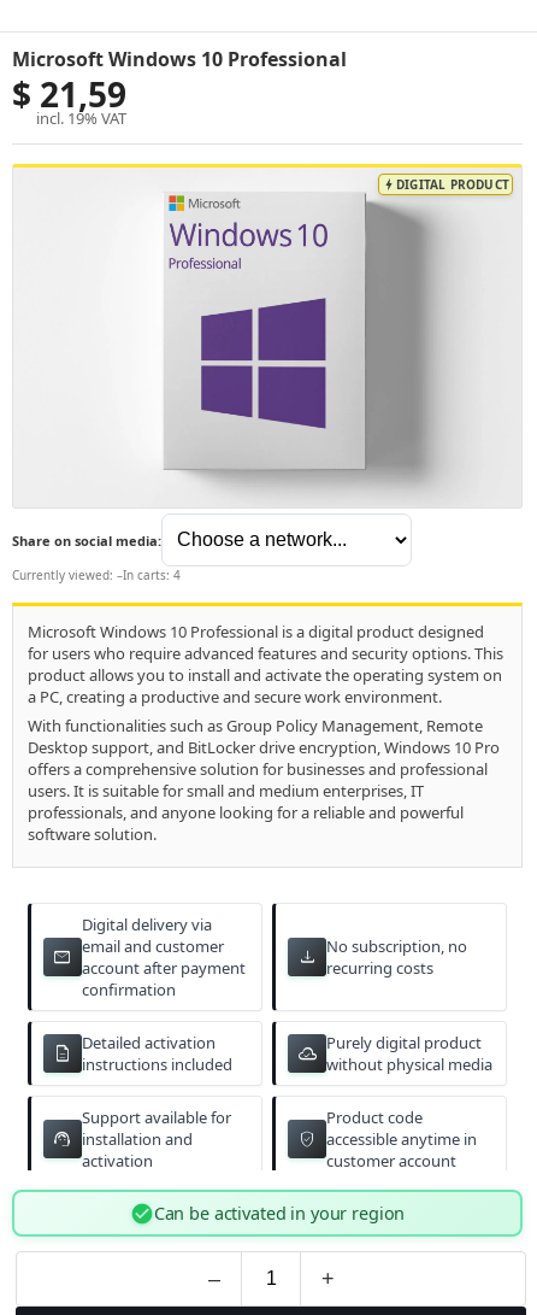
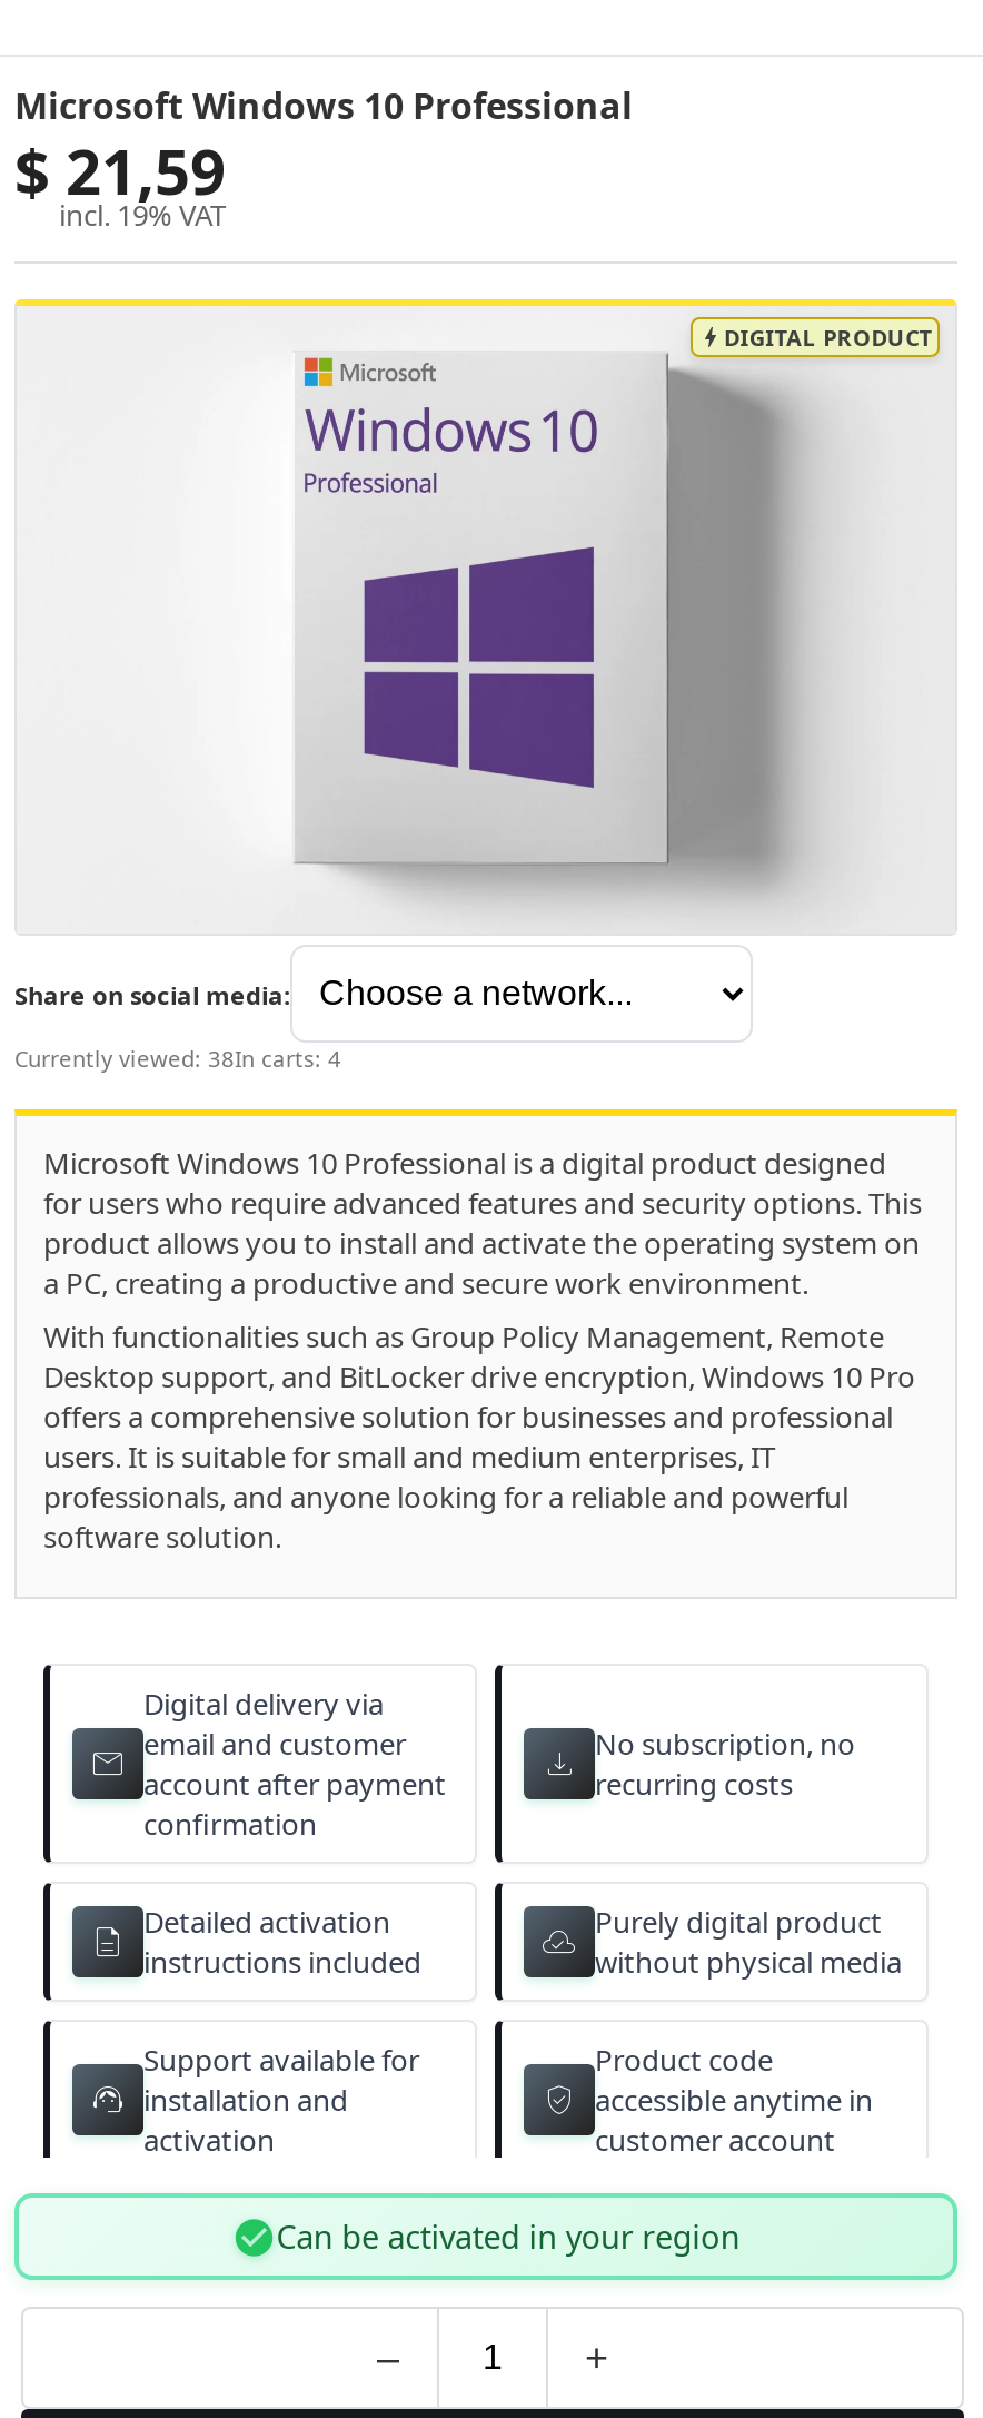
[12,567,181,584] Currently viewed: –In carts: 4 -> [14,1044,341,1075] Currently viewed: 38In carts: 4

